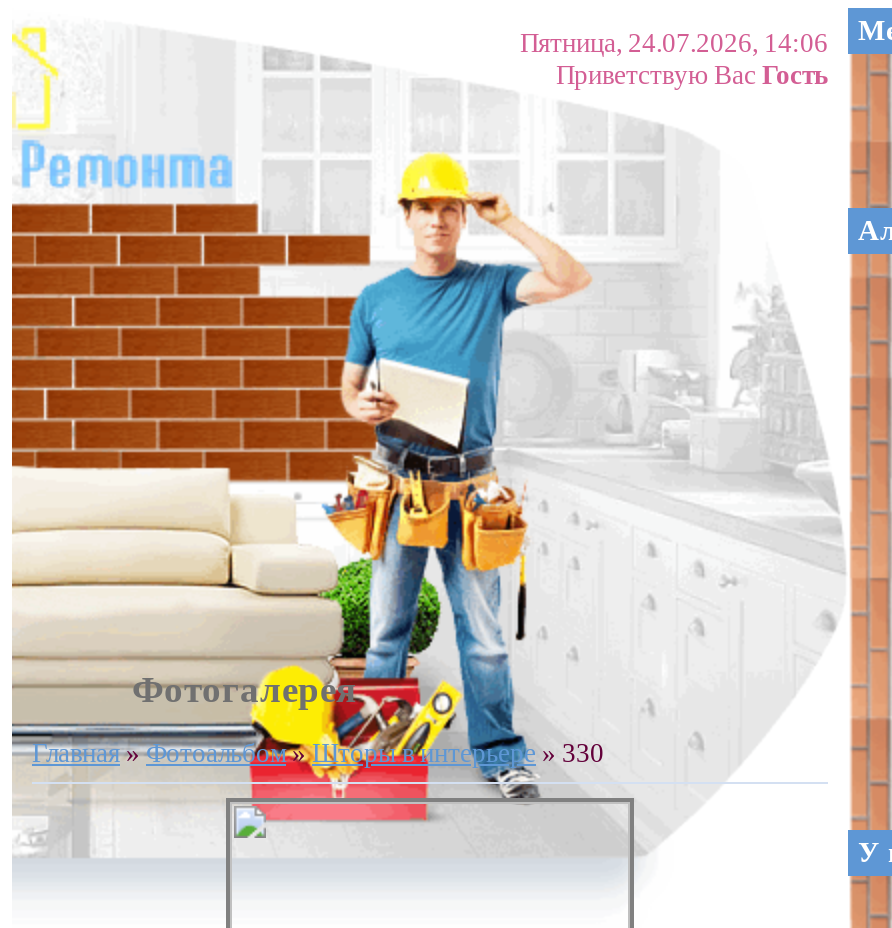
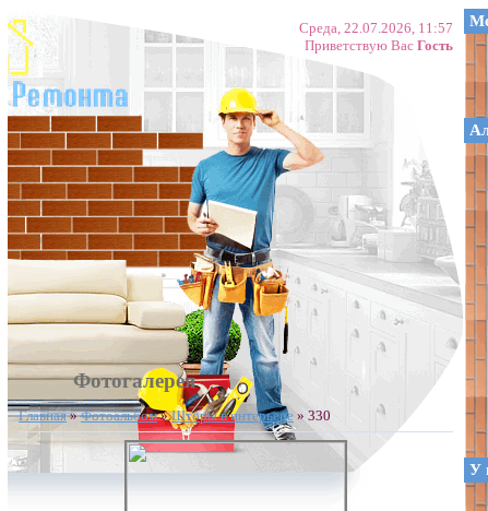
[520,28,828,58] Пятница, 24.07.2026, 14:06 -> [299,20,453,36] Среда, 22.07.2026, 11:57

